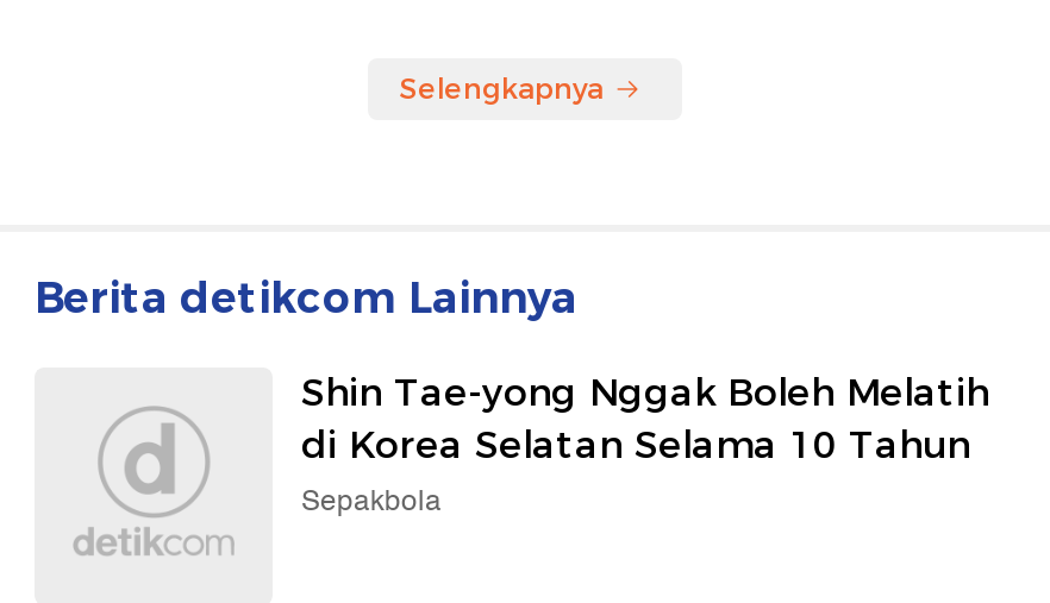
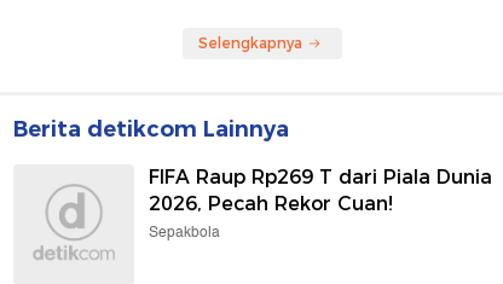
[301,370,989,467] Shin Tae-yong Nggak Boleh Melatih | di Korea Selatan Selama 10 Tahun -> [149,165,492,215] FIFA Raup Rp269 T dari Piala Dunia | 2026, Pecah Rekor Cuan!

